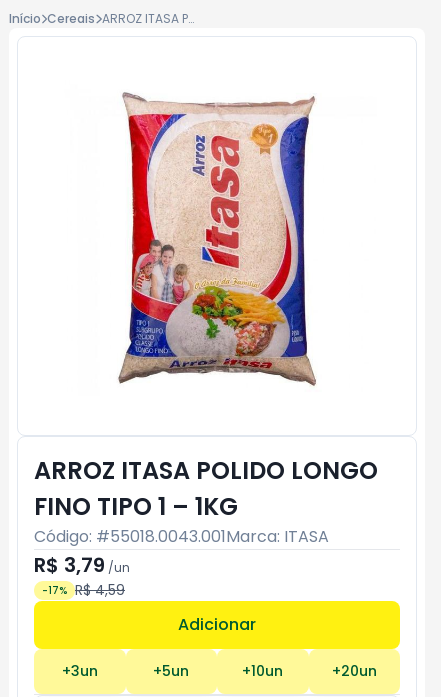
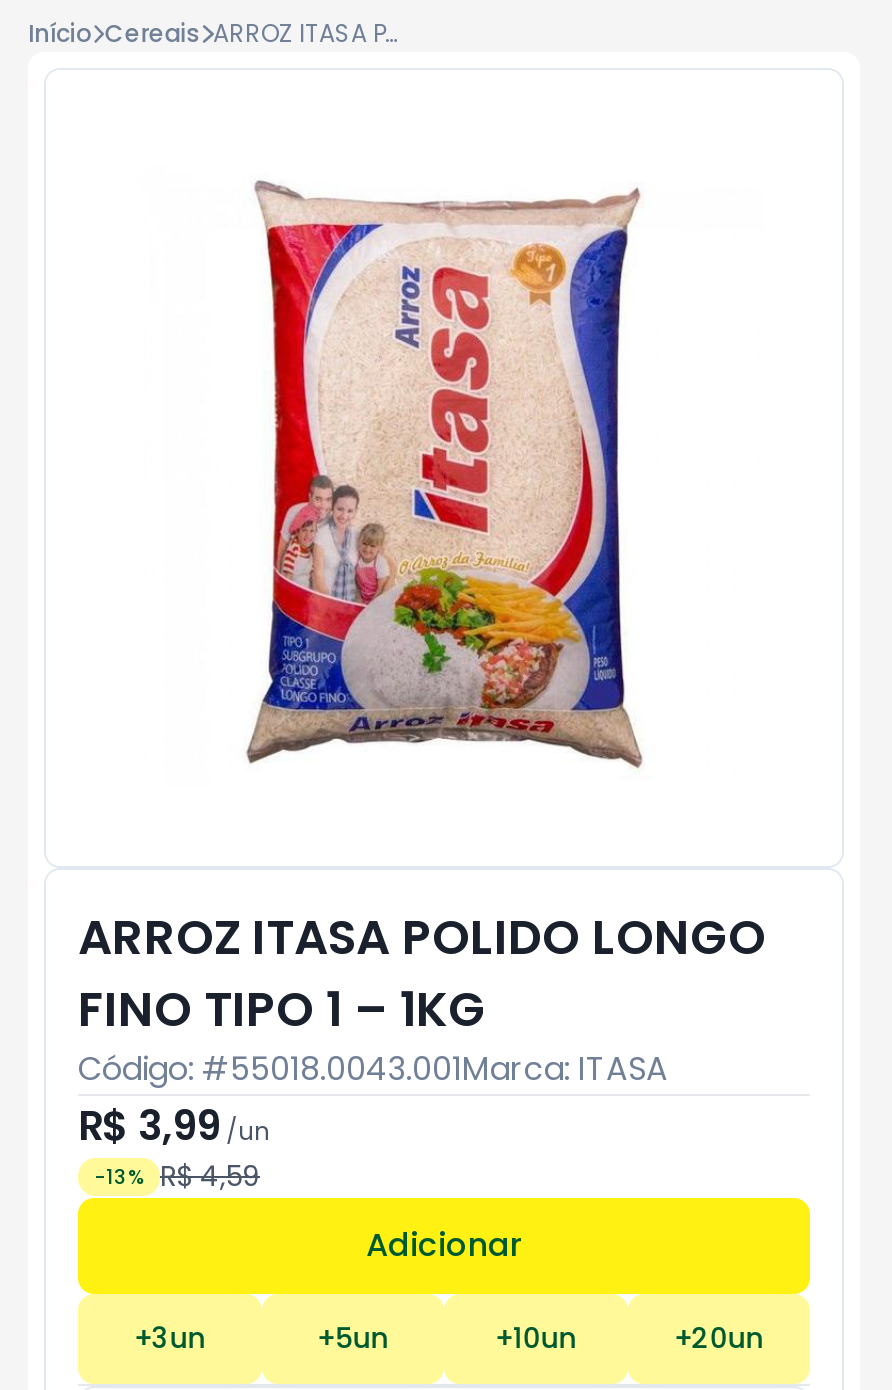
[34,551,130,579] R$ 3,79/un -> [78,1098,270,1154] R$ 3,99/un
[42,580,125,600] -17% R$ 4,59 -> [94,1156,260,1196] -13% R$ 4,59

